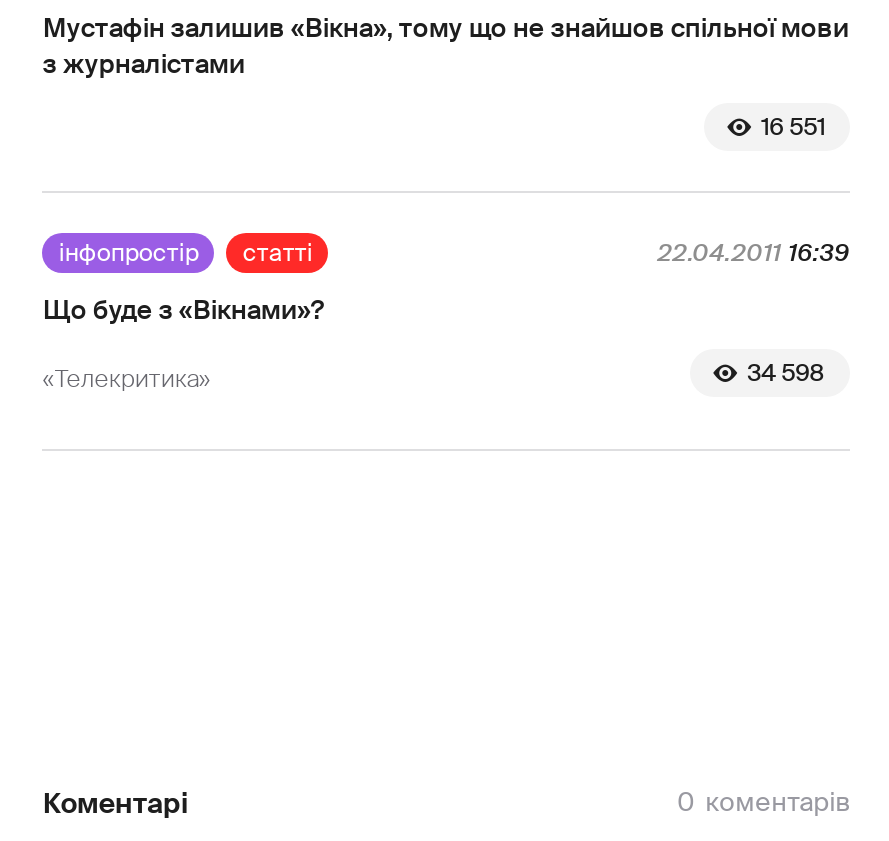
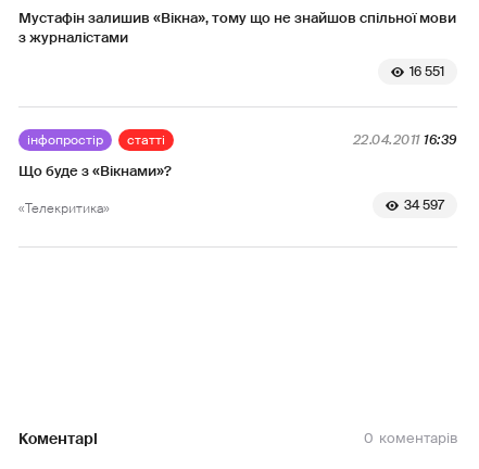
[747,357,825,389] 34 598 -> [404,197,444,214] 34 597

